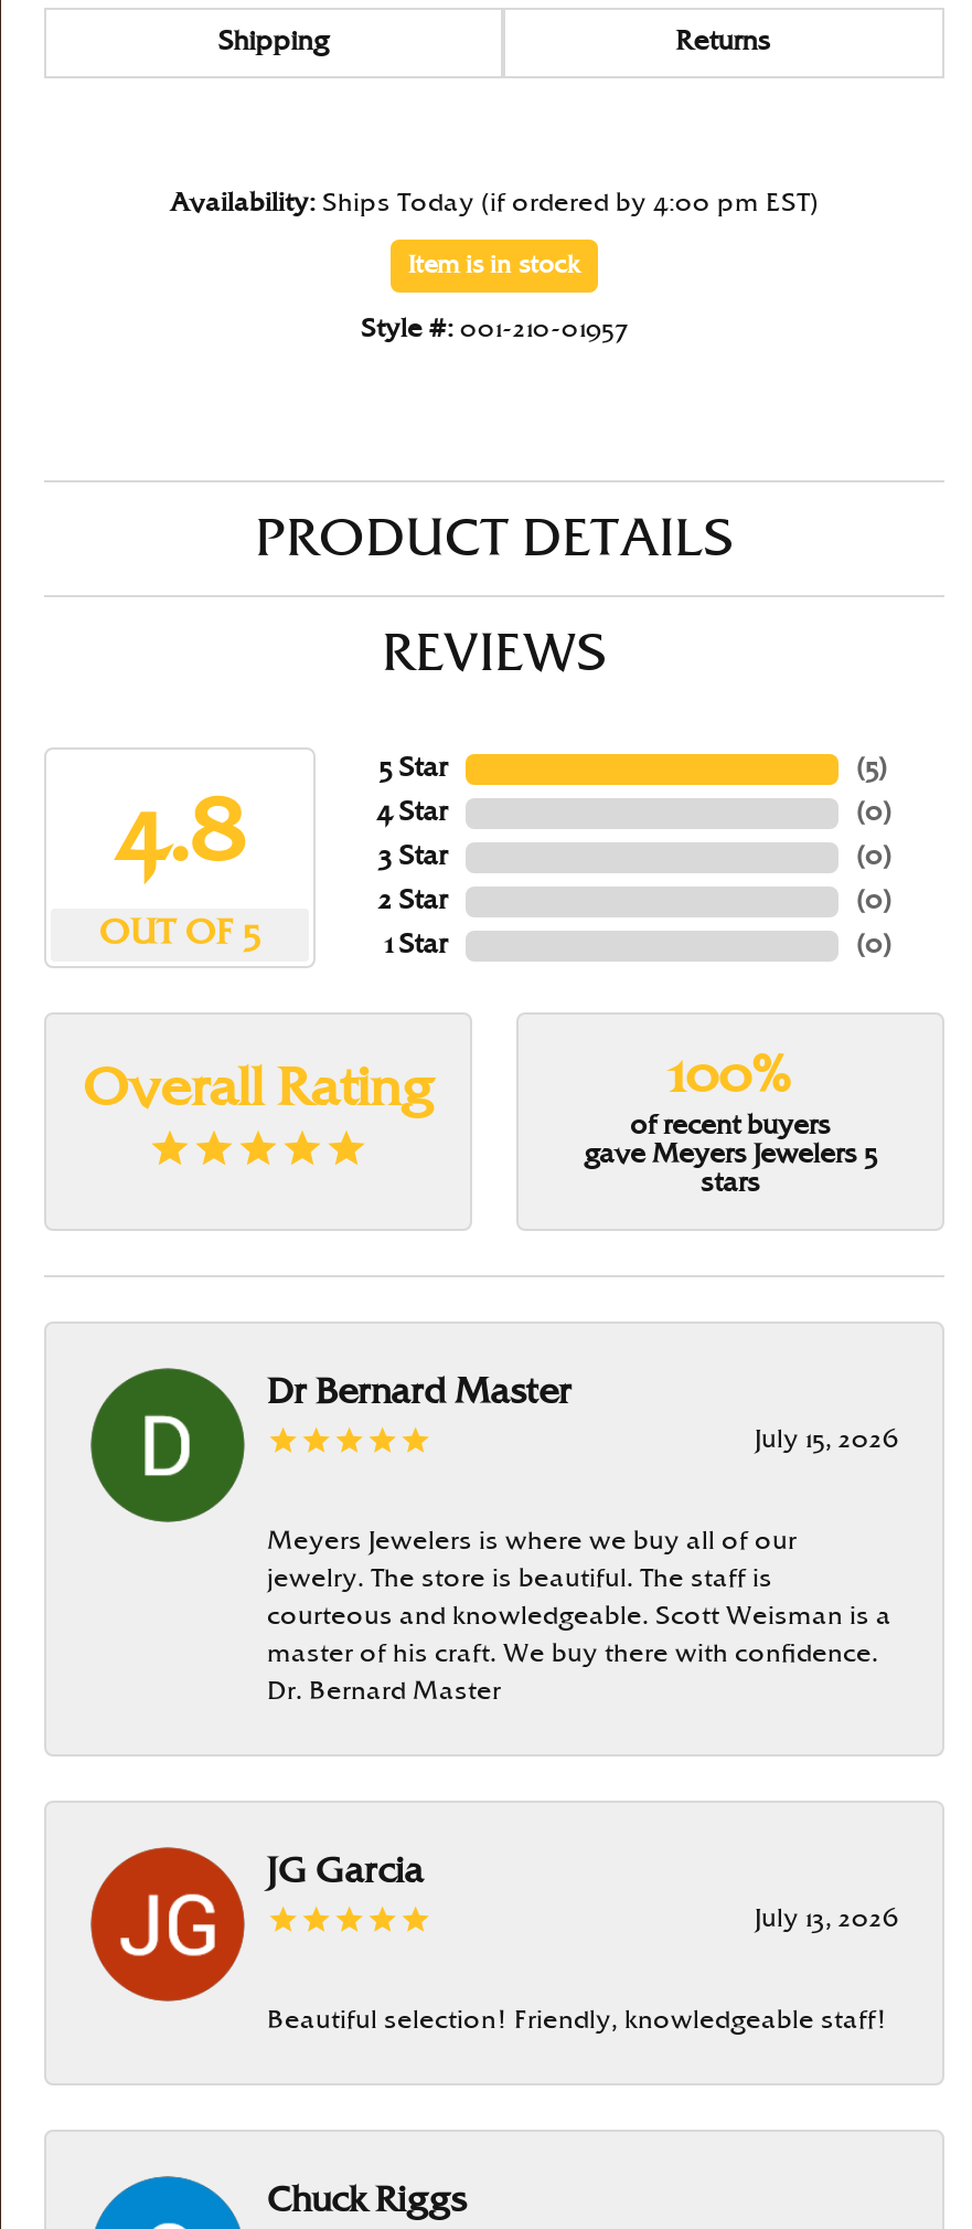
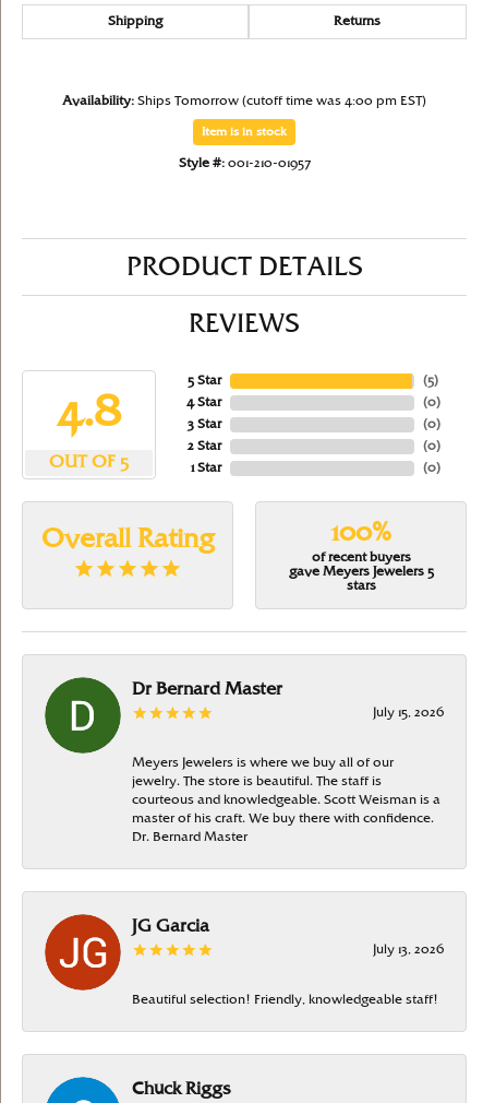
[170,191,819,215] Availability: Ships Today (if ordered by 4:00 pm EST) -> [62,95,426,107] Availability: Ships Tomorrow (cutoff time was 4:00 pm EST)

